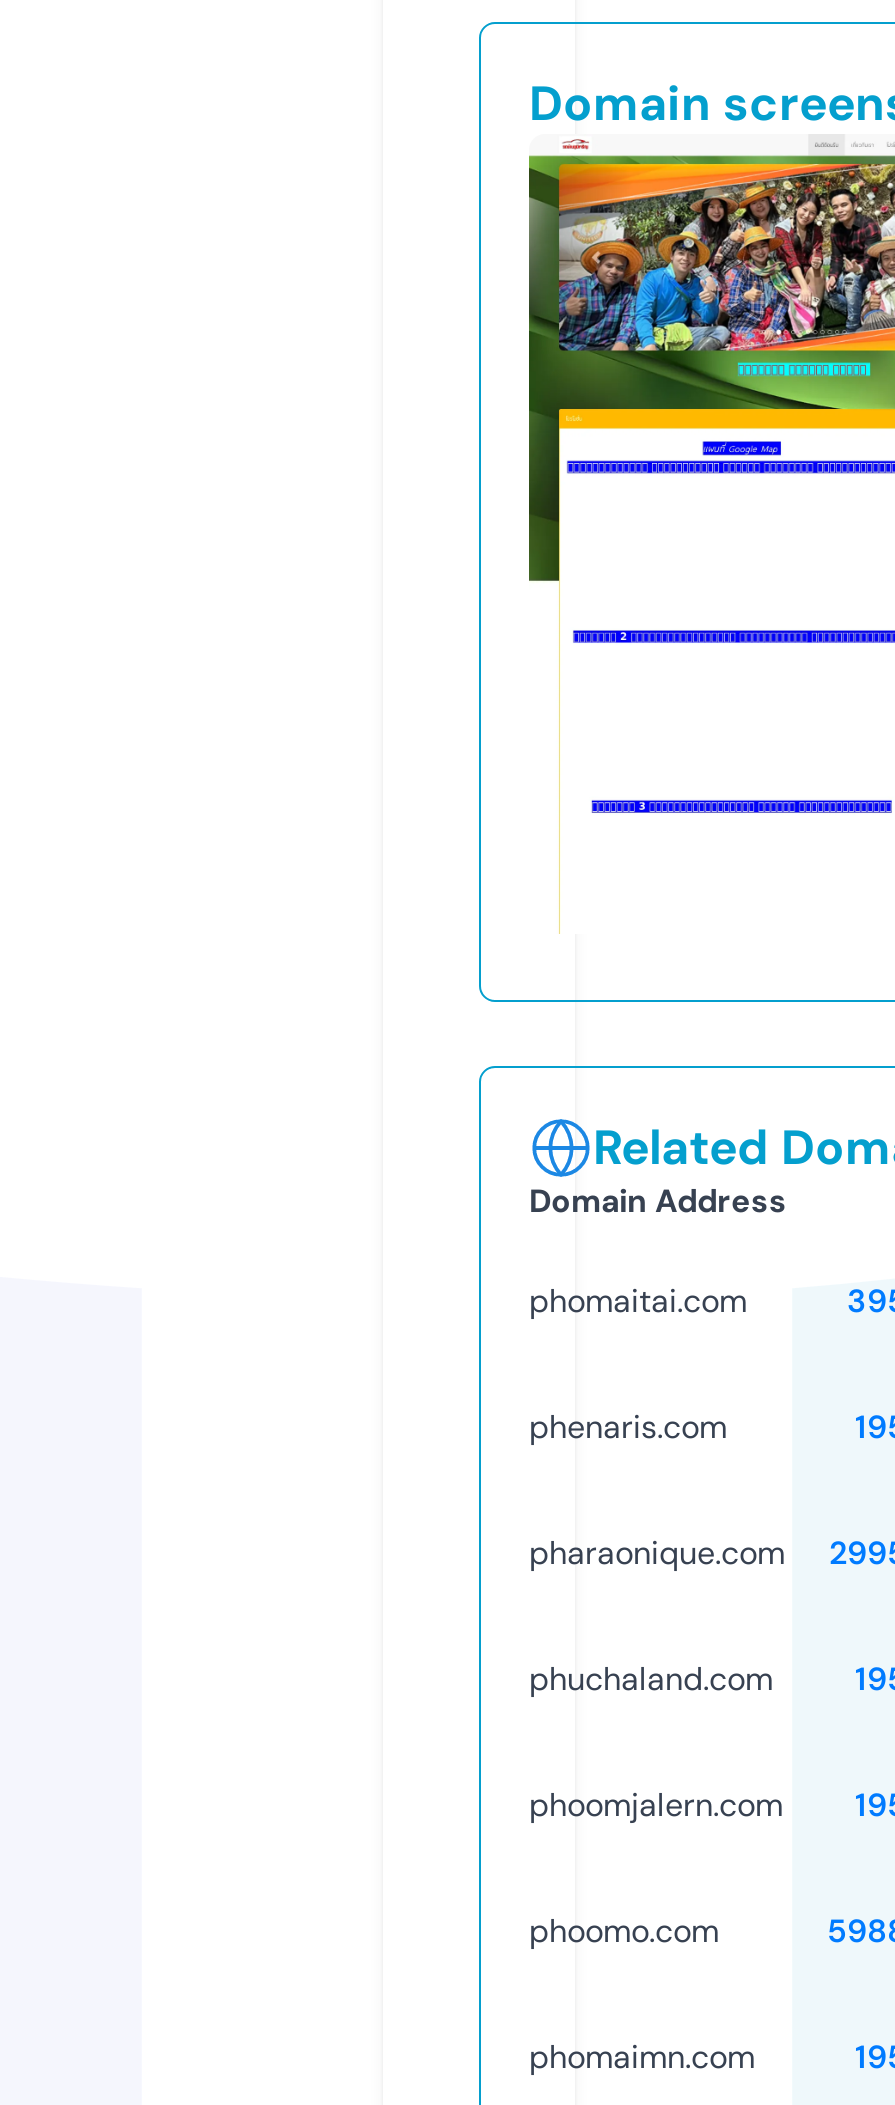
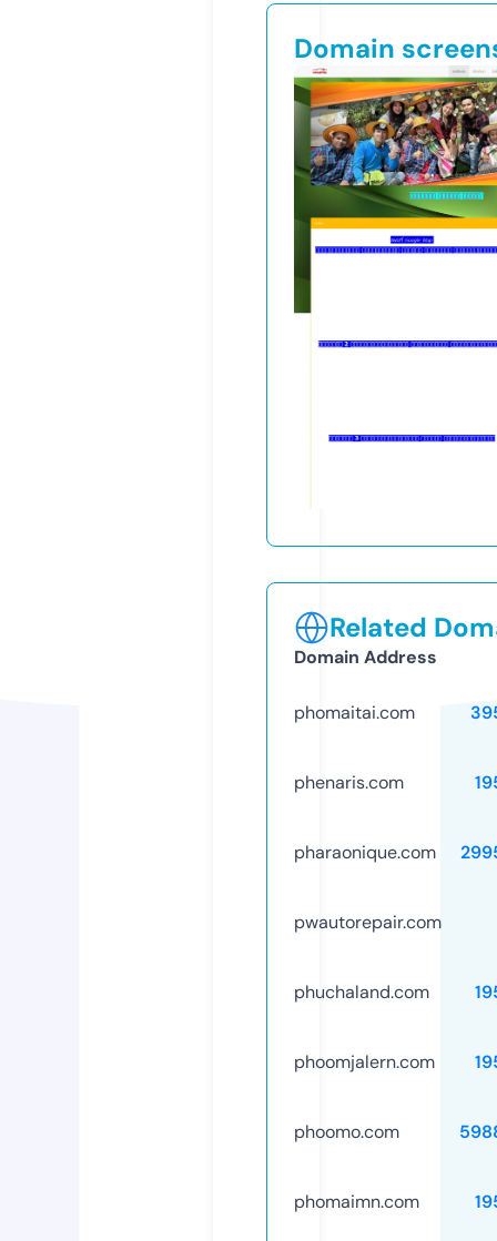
none -> [294,910,442,934] pwautorepair.com

